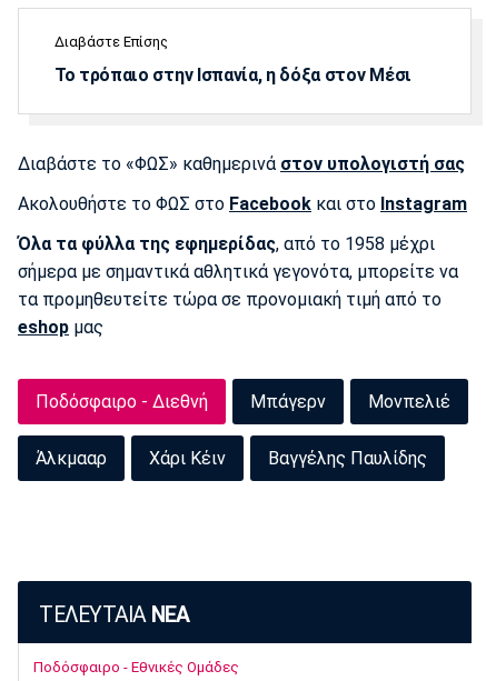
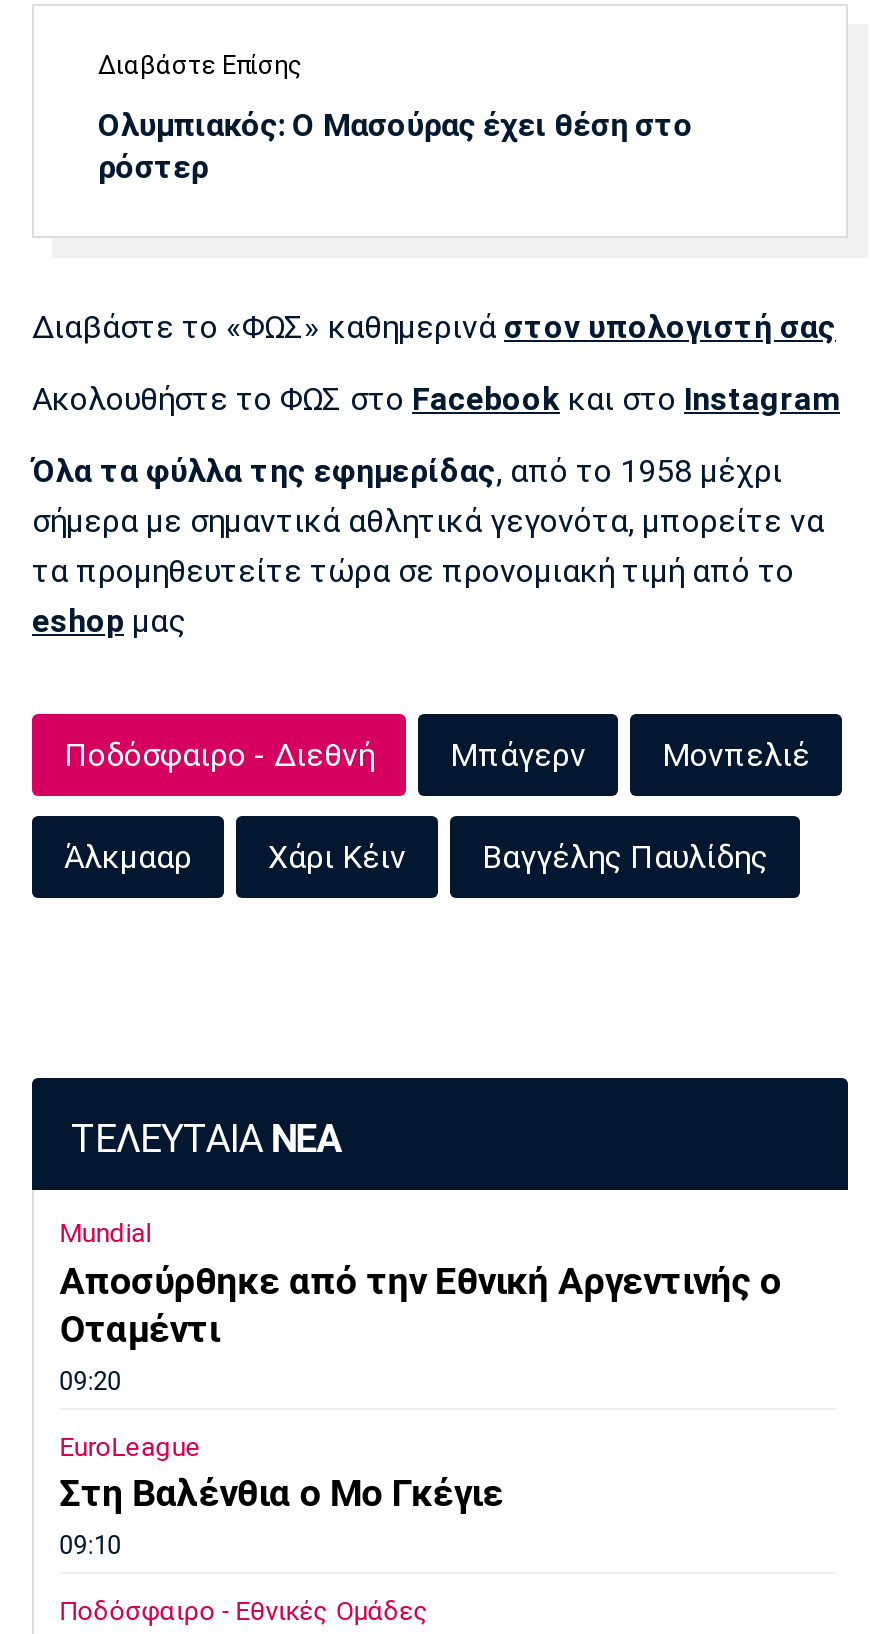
[54,64,411,85] Το τρόπαιο στην Ισπανία, η δόξα στον Μέσι -> [98,105,693,185] Ολυμπιακός: Ο Μασούρας έχει θέση στο | ρόστερ
none -> [60,1219,781,1561] Mundial | Αποσύρθηκε από την Εθνική Αργεντινής ο | Οταμέντι | 09:20 | EuroLeague | Στη Βαλένθια ο Μο Γκέγιε | 09:10

